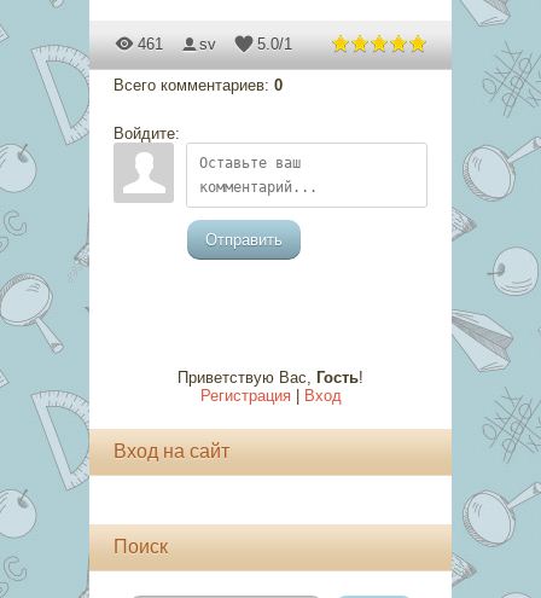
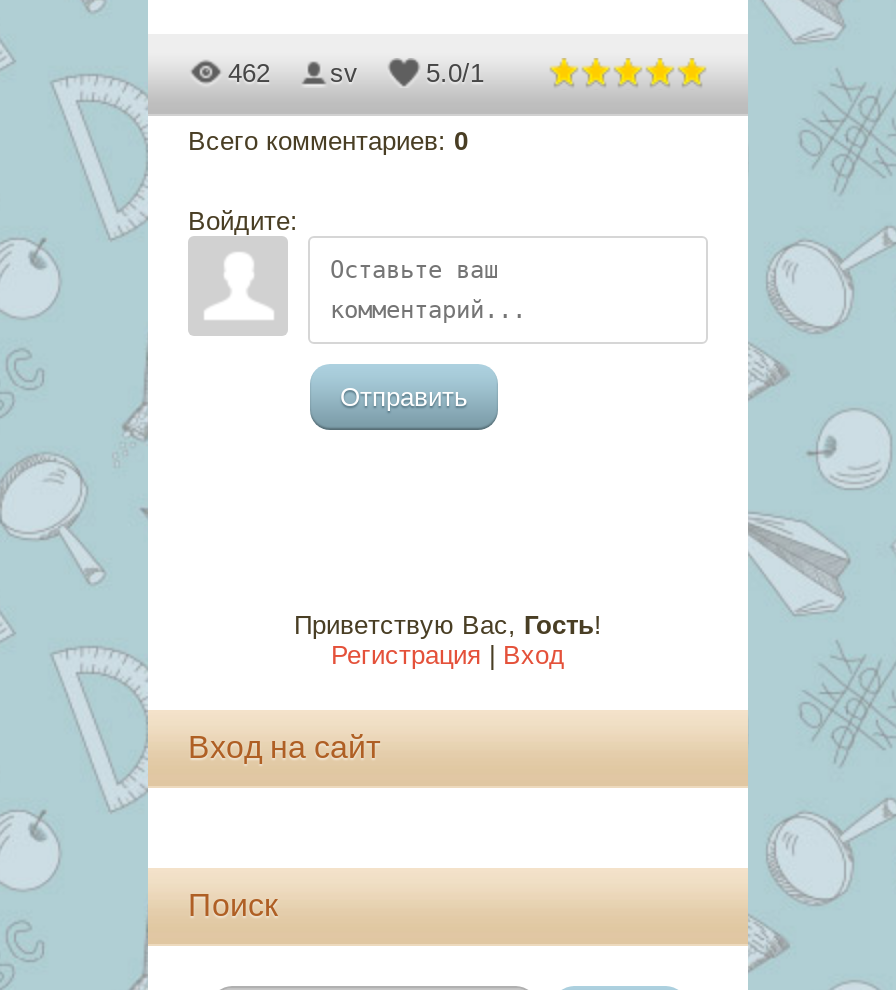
[138,35,216,53] 461 sv -> [228,58,358,88] 462 sv

